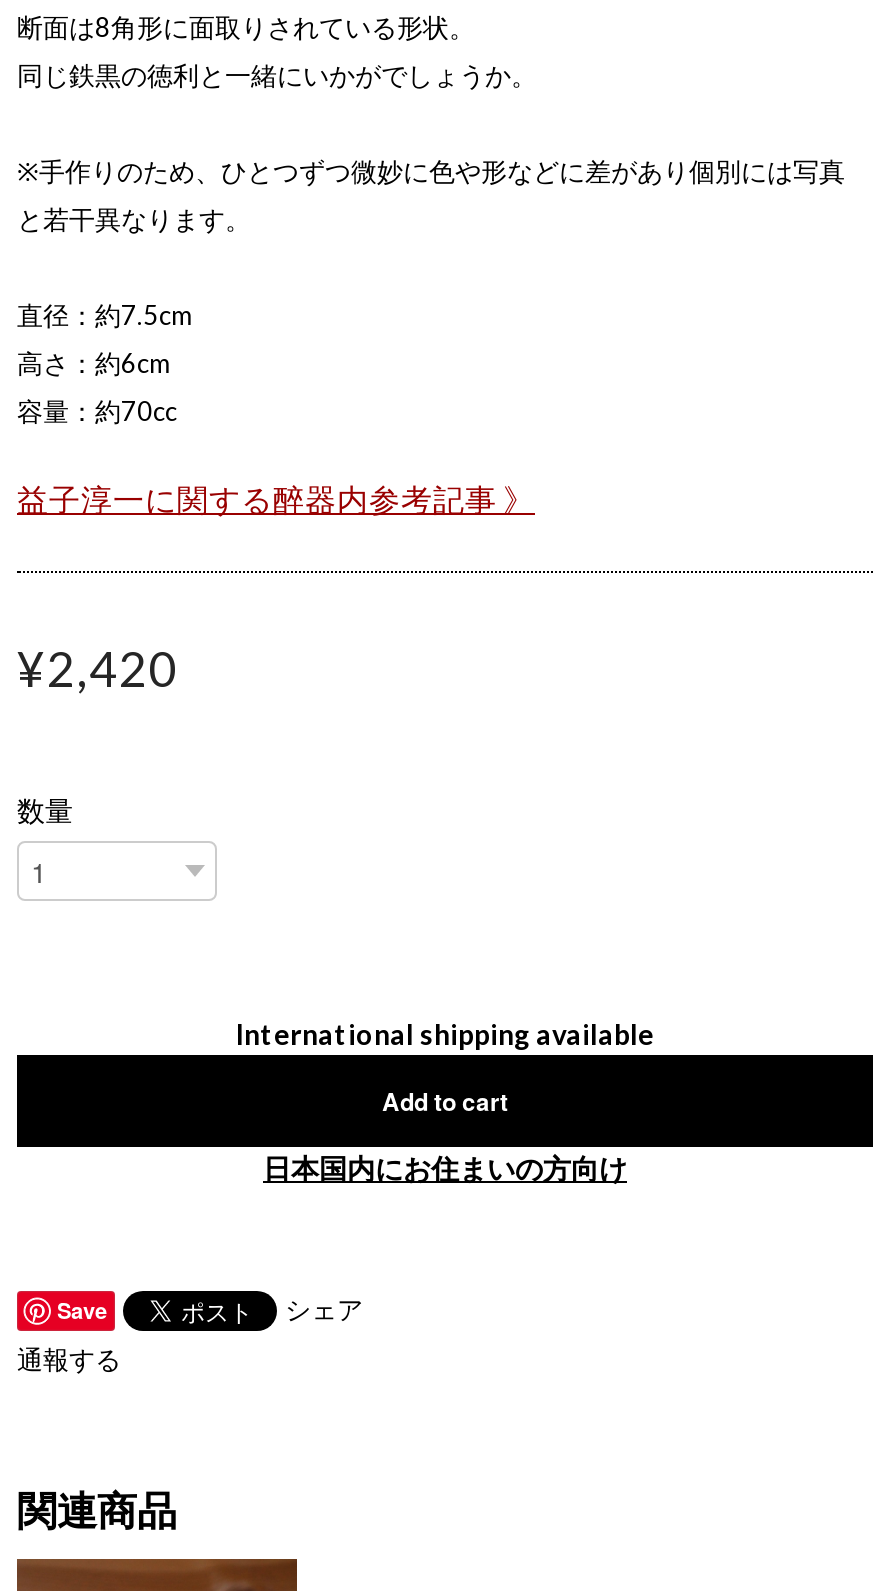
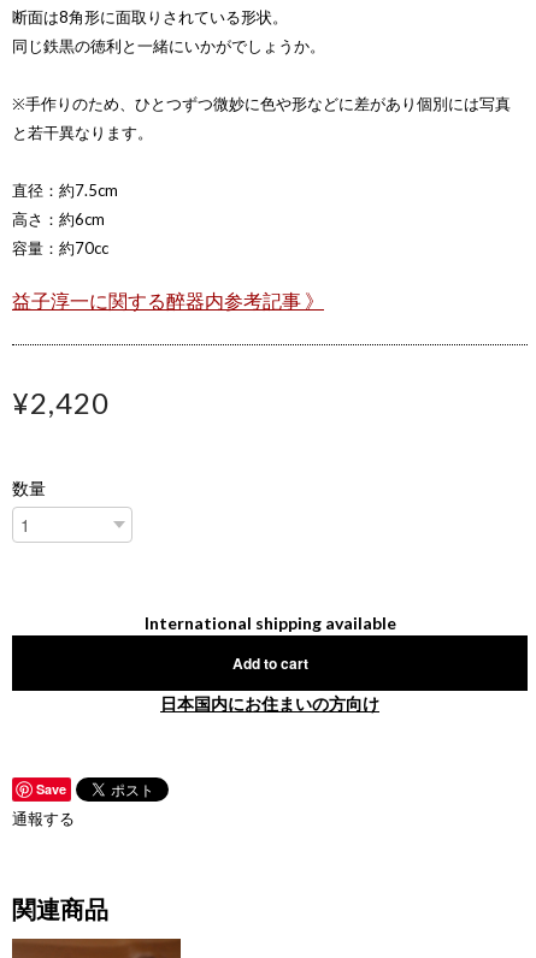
[285,1293,363,1325] シェア -> none

